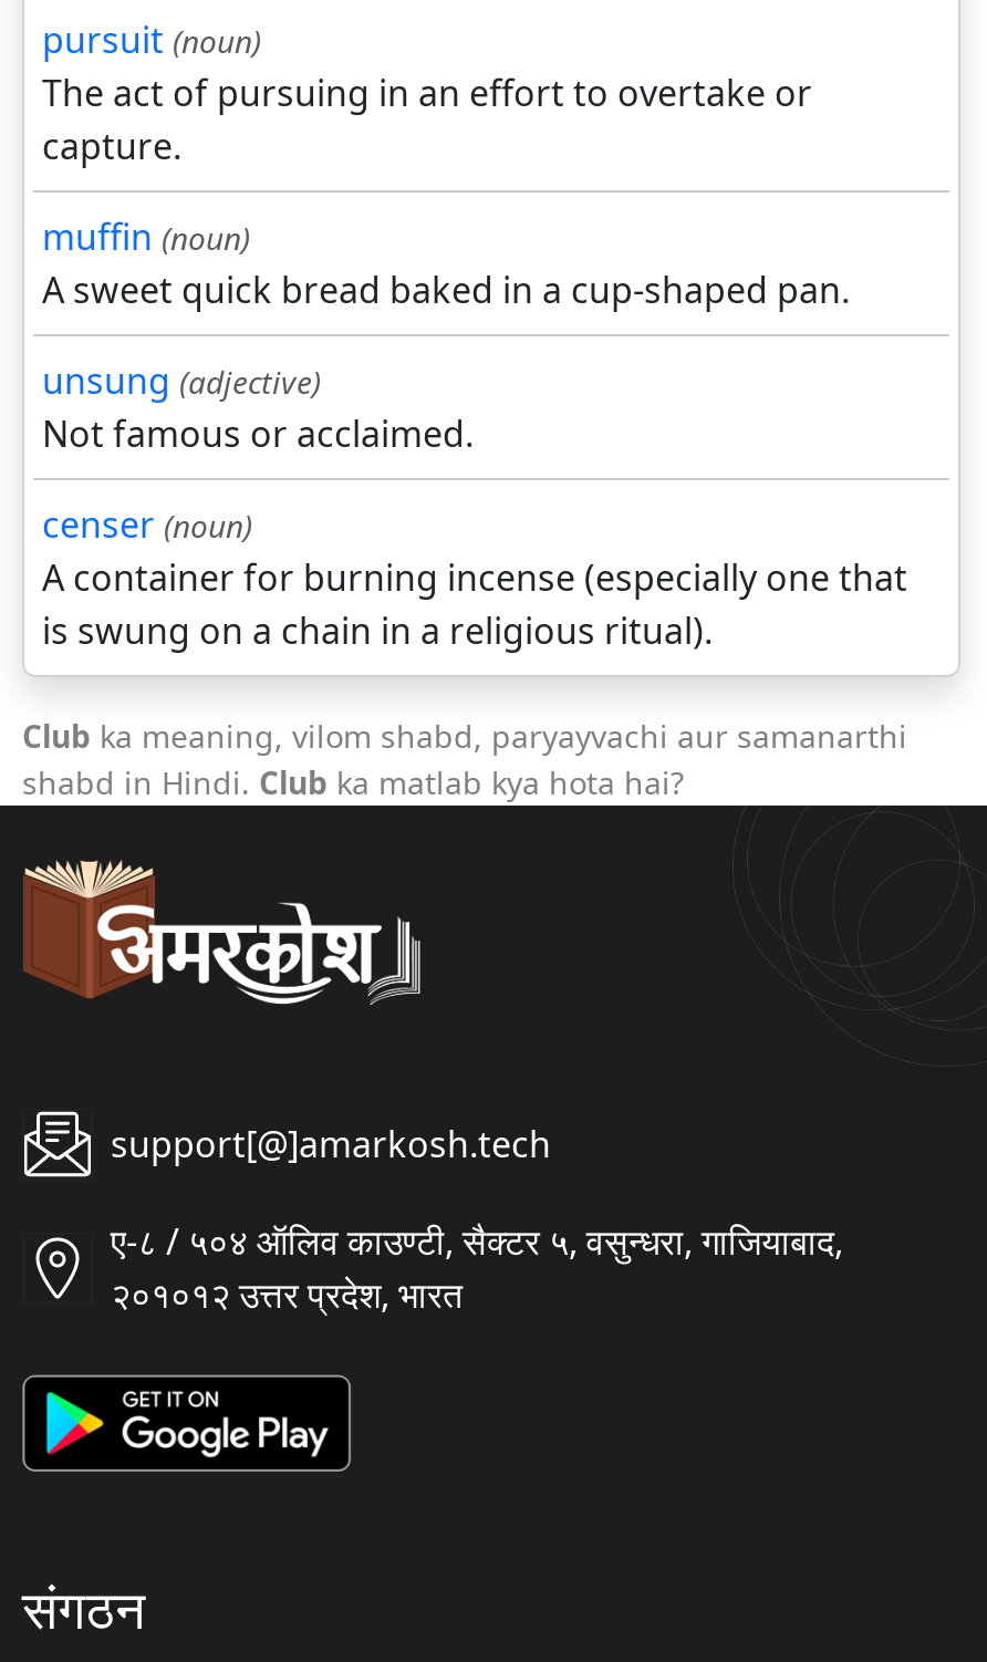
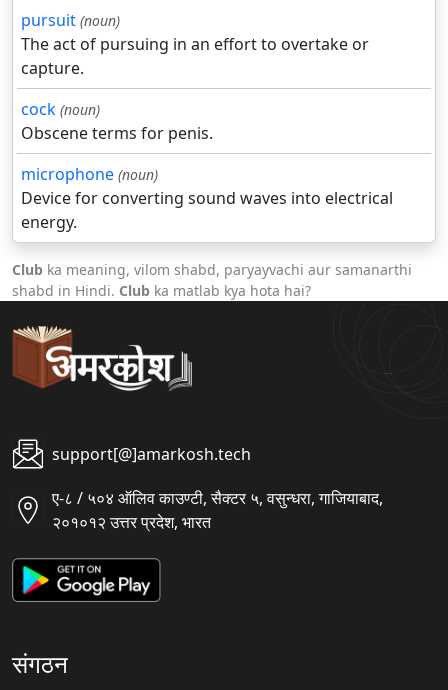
[42,213,907,656] muffin (noun) | A sweet quick bread baked in a cup-shaped pan. | unsung (adjective) | Not famous or acclaimed. | censer (noun) | A container for burning incense (especially one that | is swung on a chain in a religious ritual). -> [21,98,393,233] cock (noun) | Obscene terms for penis. | microphone (noun) | Device for converting sound waves into electrical | energy.

